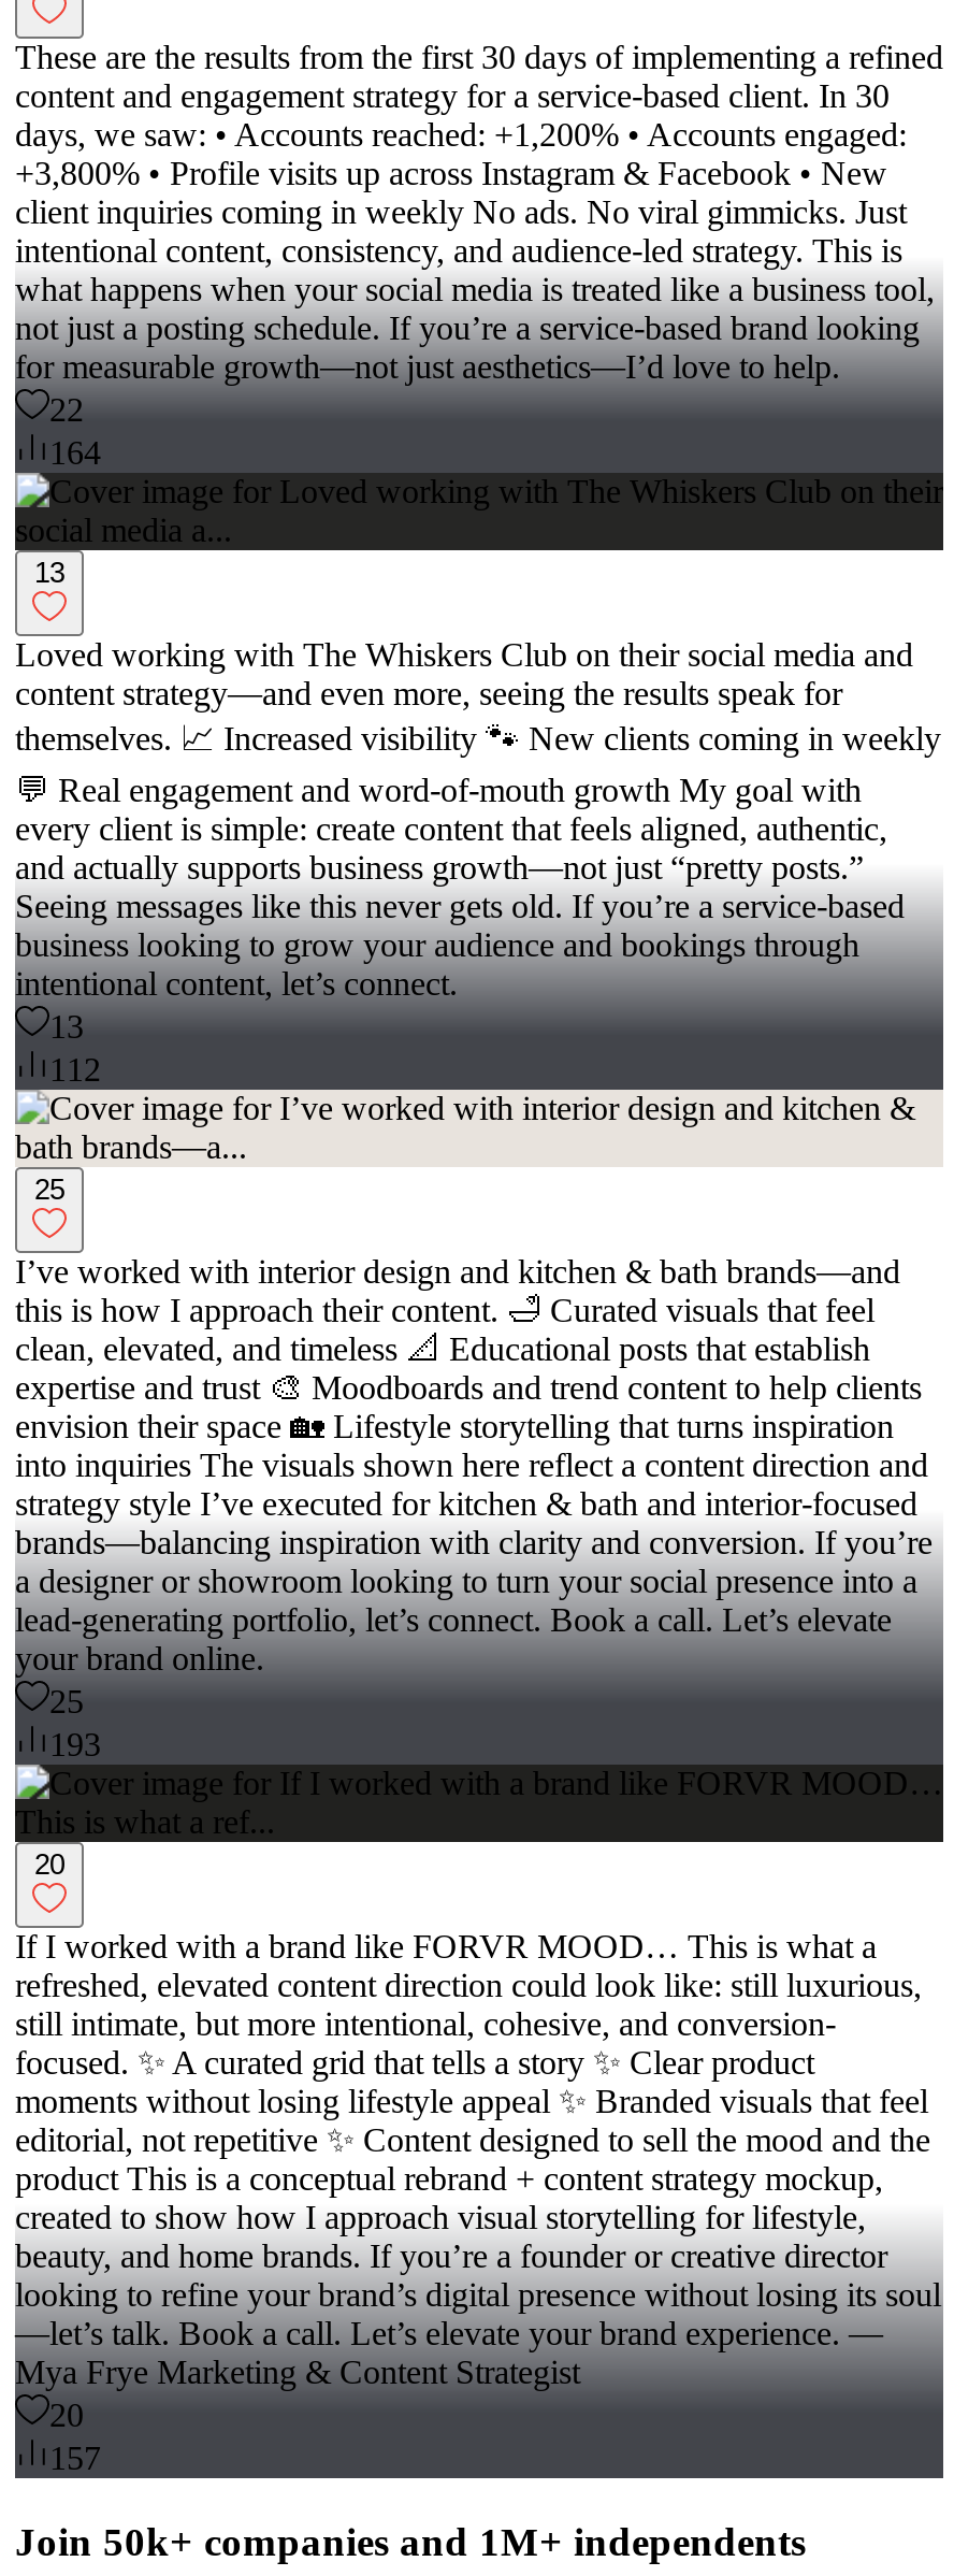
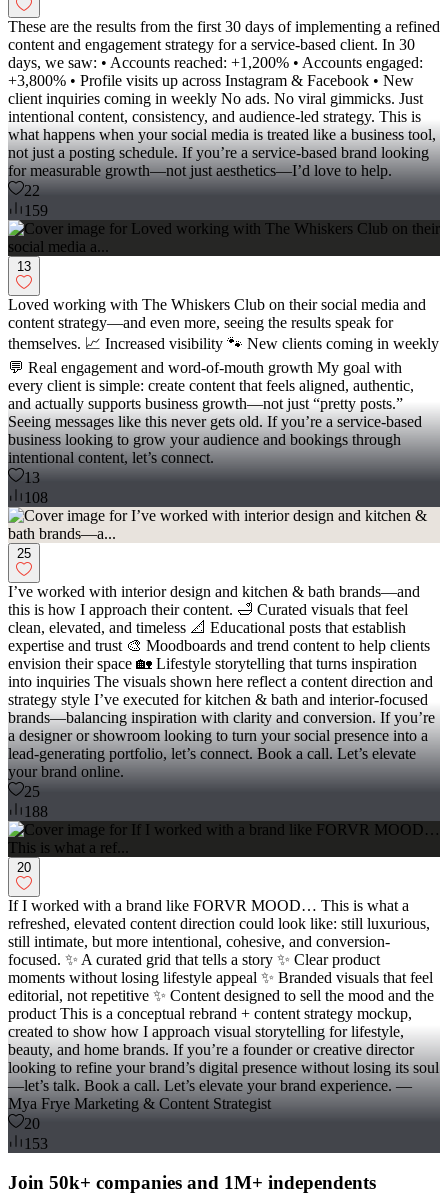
[49,434,101,470] 164 -> [24,202,48,219] 159
[49,1051,101,1087] 112 -> [24,489,48,506] 108
[49,1726,101,1762] 193 -> [24,803,48,820] 188
[49,2439,101,2476] 157 -> [24,1135,48,1152] 153

